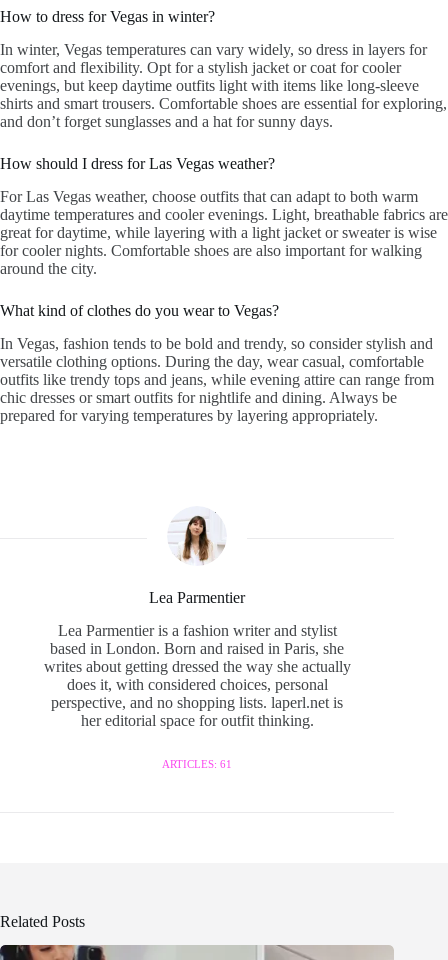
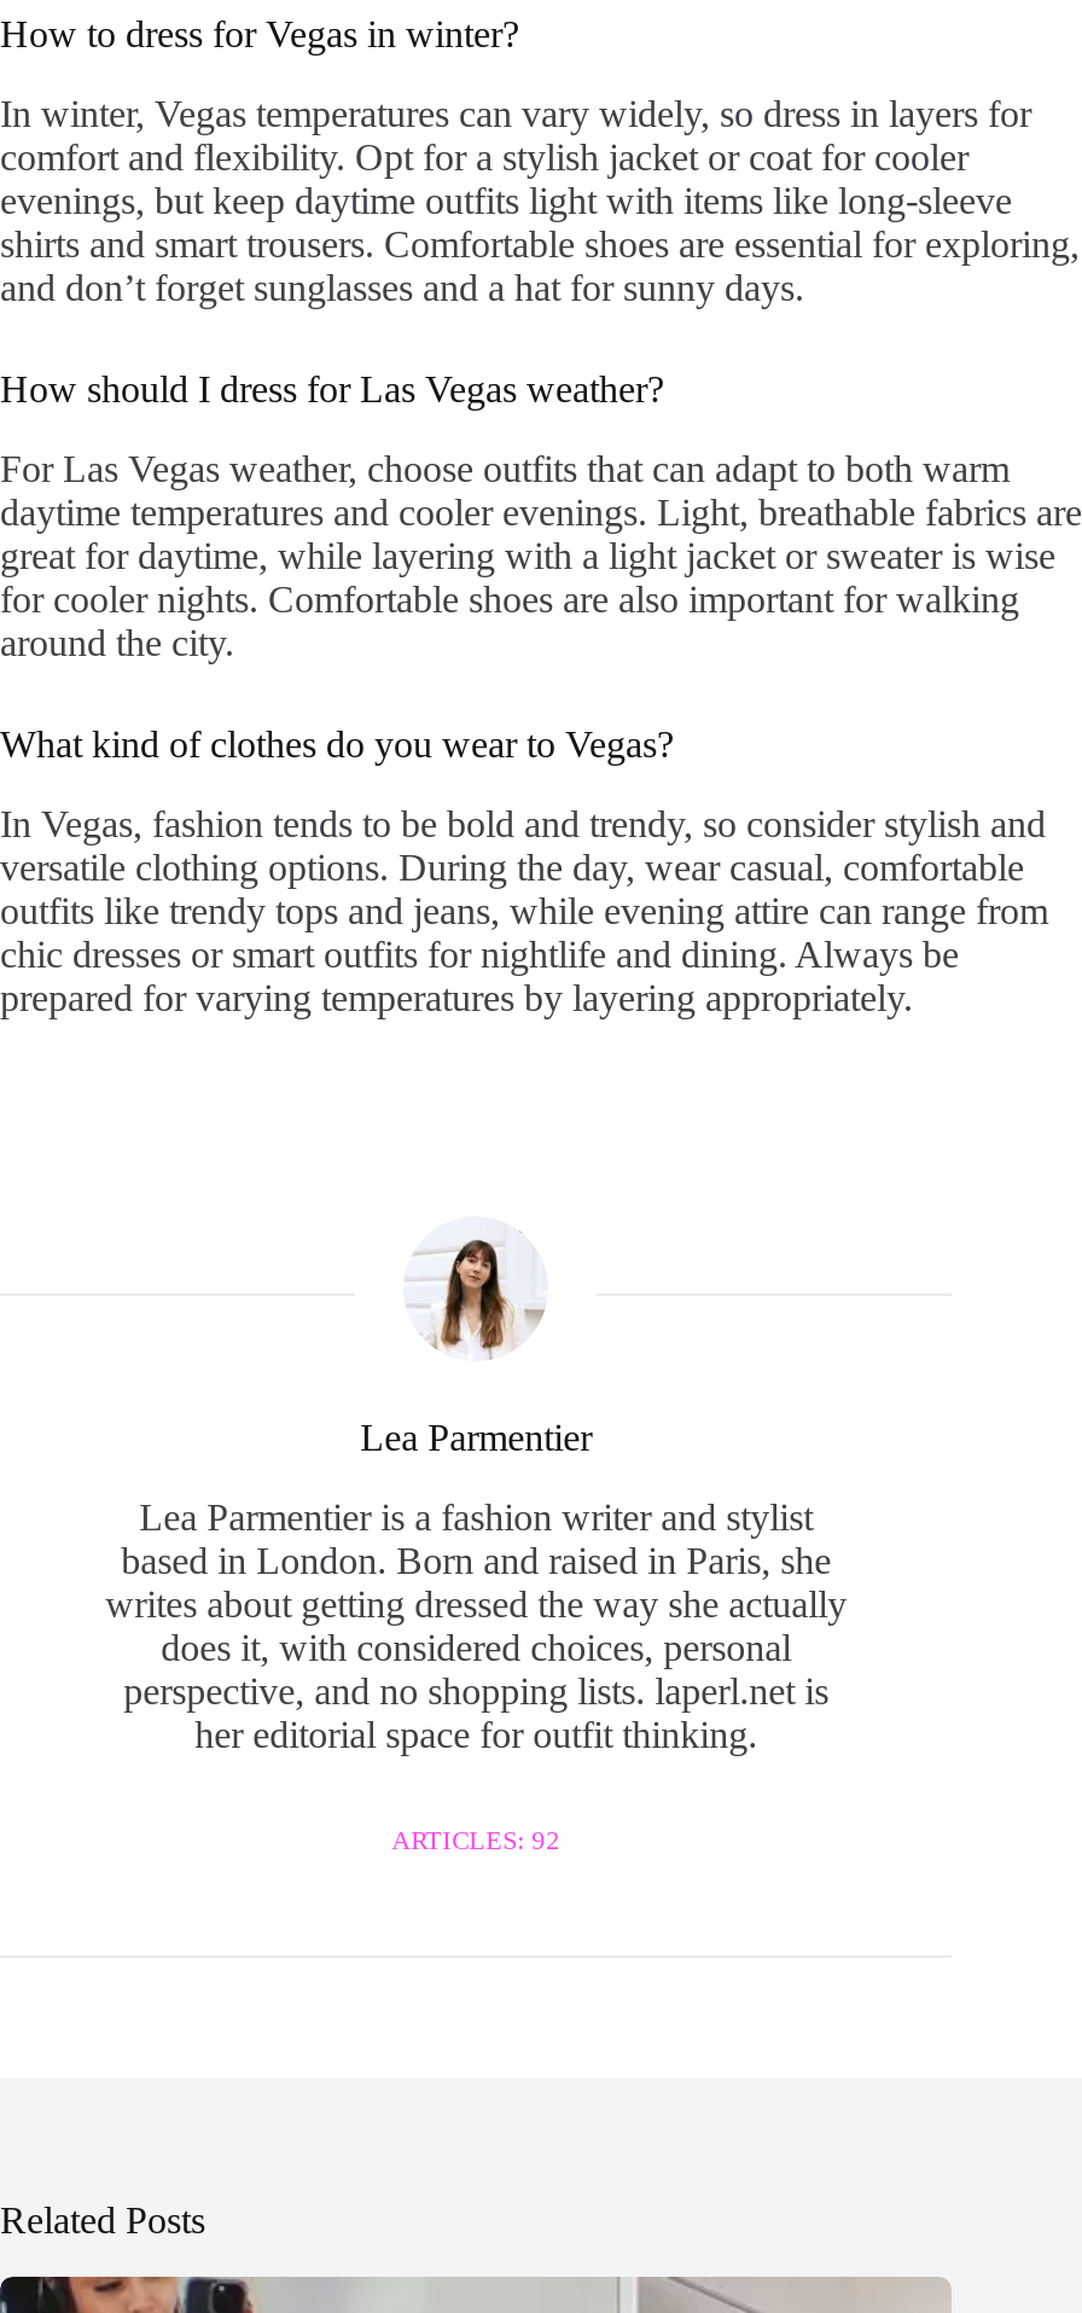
[162,758,232,770] ARTICLES: 61 -> [392,1824,561,1853] ARTICLES: 92

